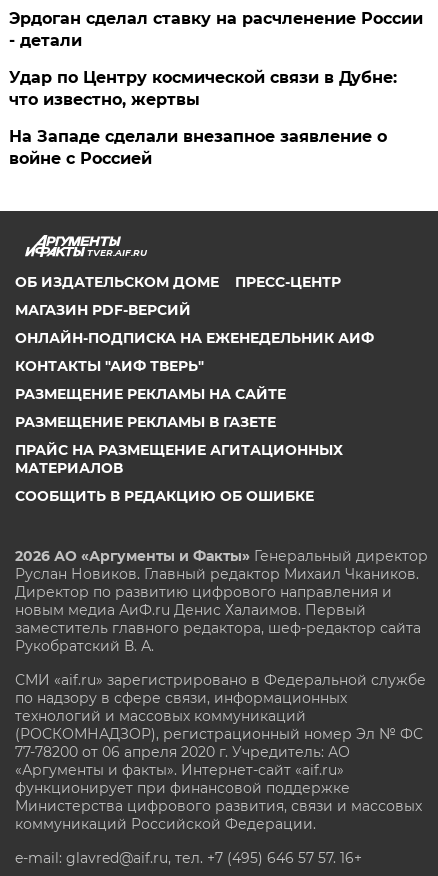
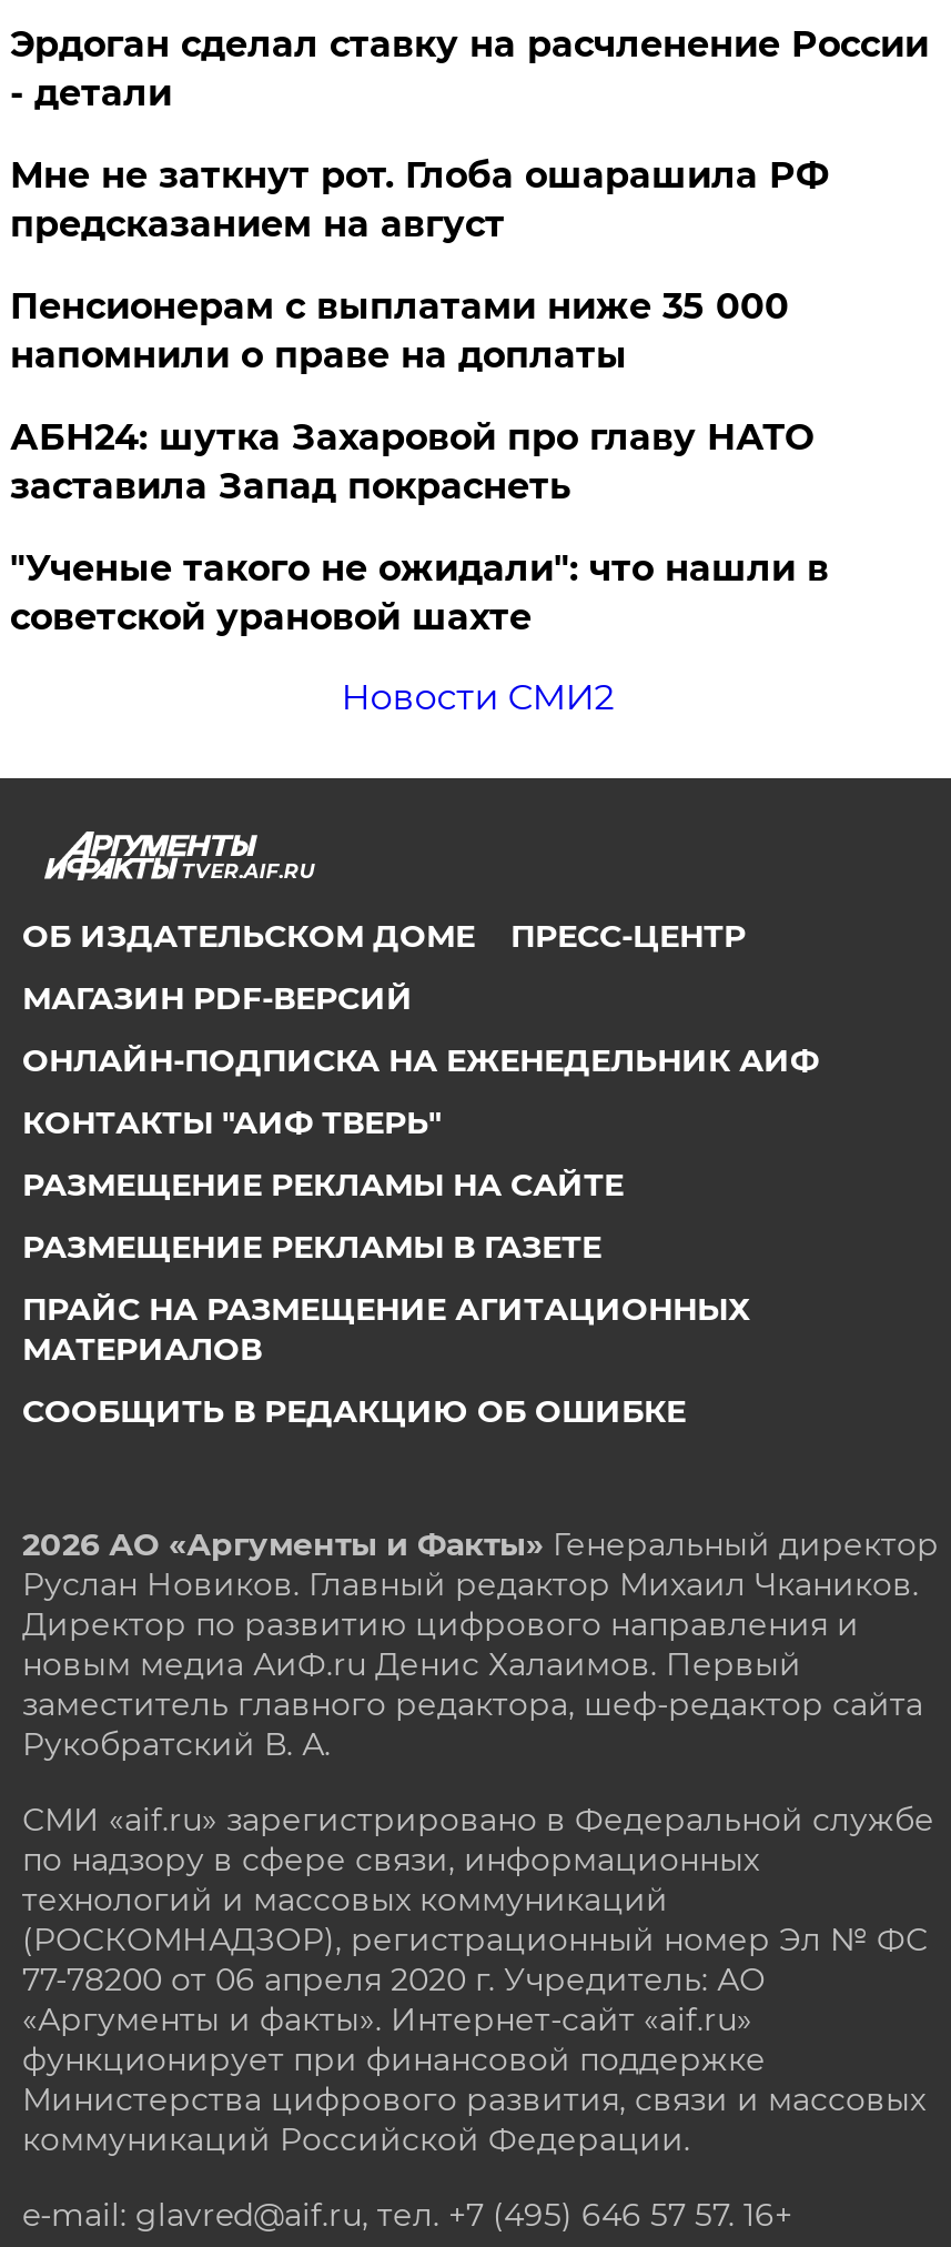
[9,68,397,168] Удар по Центру космической связи в Дубне: | что известно, жертвы | На Западе сделали внезапное заявление о | войне с Россией -> [10,154,829,718] Мне не заткнут рот. Глоба ошарашила РФ | предсказанием на август | Пенсионерам с выплатами ниже 35 000 | напомнили о праве на доплаты | АБН24: шутка Захаровой про главу НАТО | заставила Запад покраснеть | "Ученые такого не ожидали": что нашли в | советской урановой шахте | Новости СМИ2

